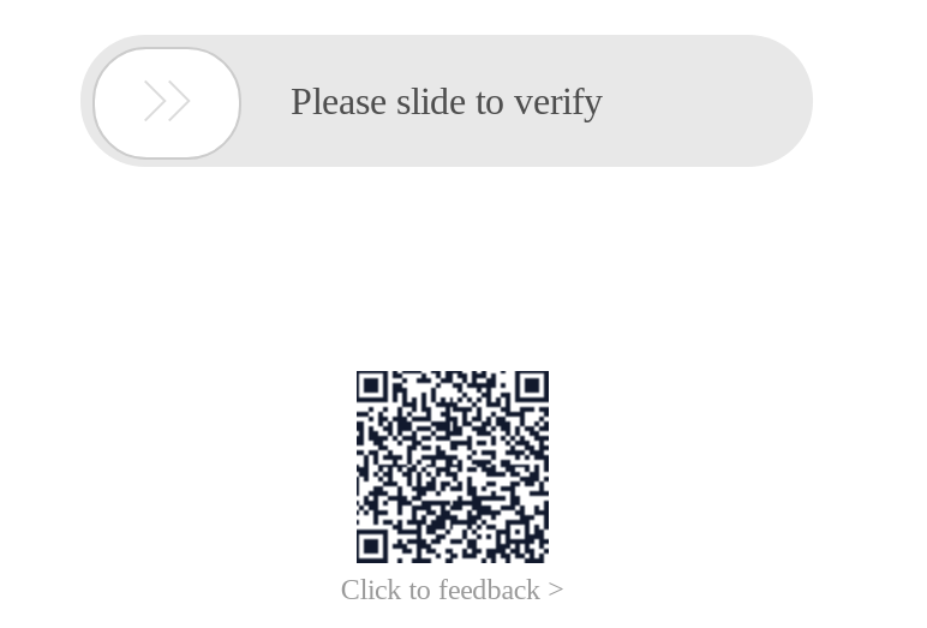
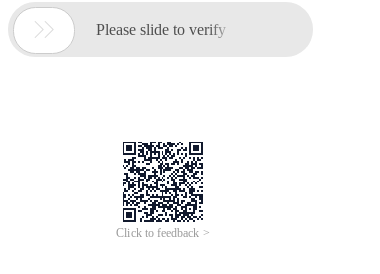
[354,369,551,566] [image] -> [123,142,203,223] [image]

